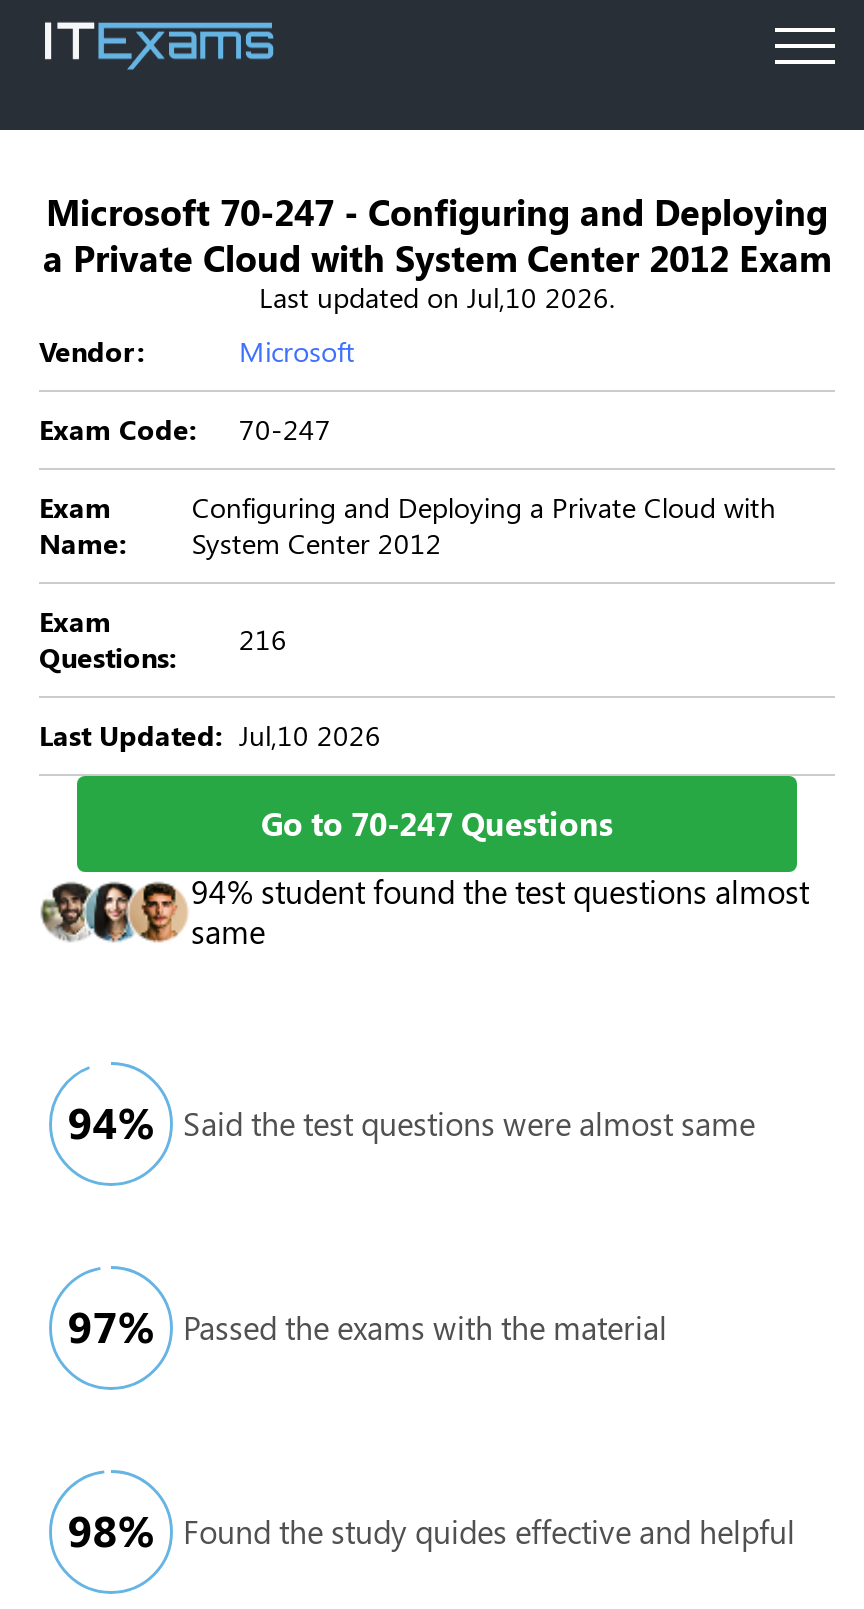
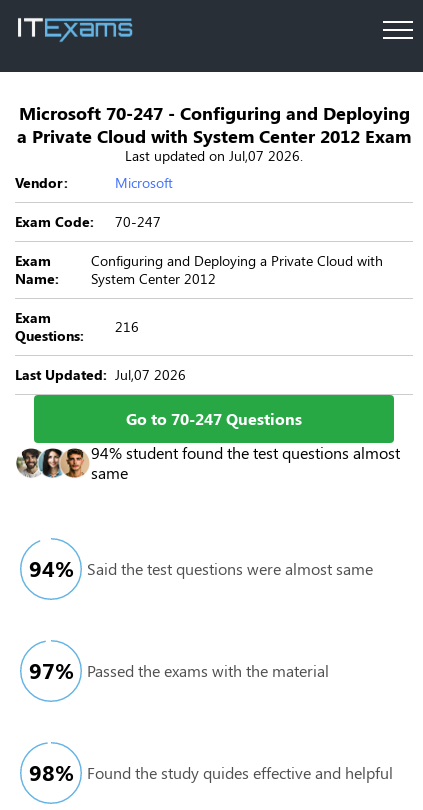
[259,278,615,316] Last updated on Jul,10 2026. -> [125,146,303,165] Last updated on Jul,07 2026.
[39,716,381,754] Last Updated: Jul,10 2026 -> [15,365,186,384] Last Updated: Jul,07 2026

